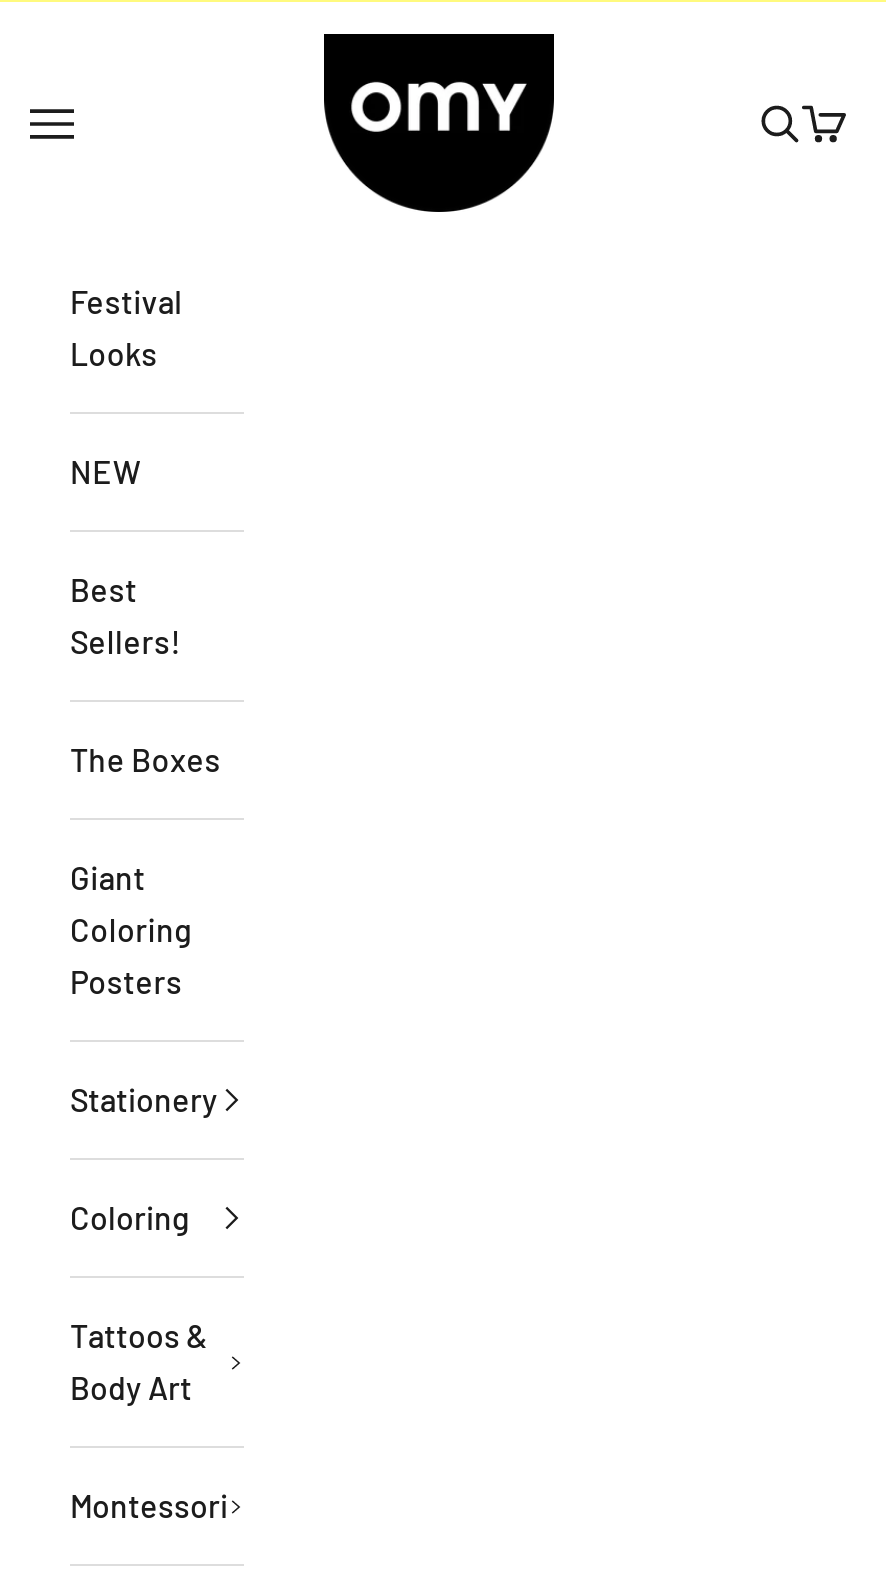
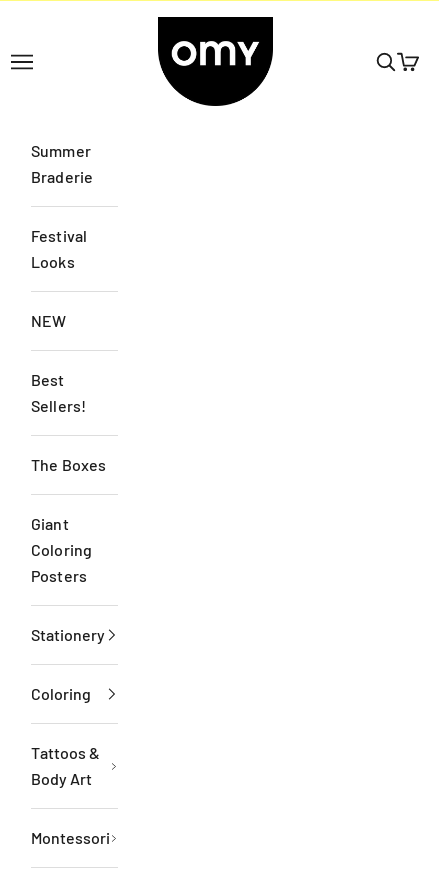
none -> [31,141,93,186] Summer | Braderie

